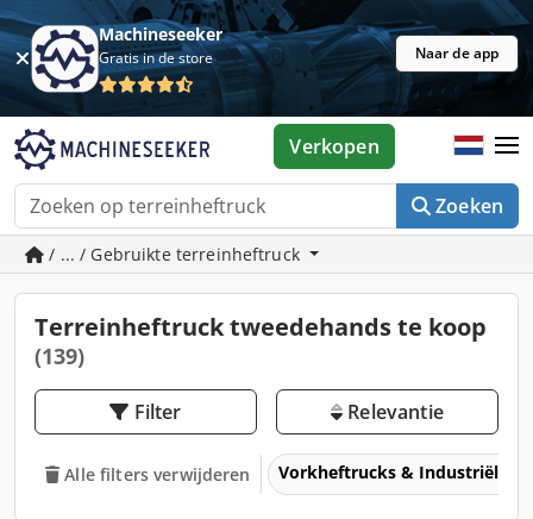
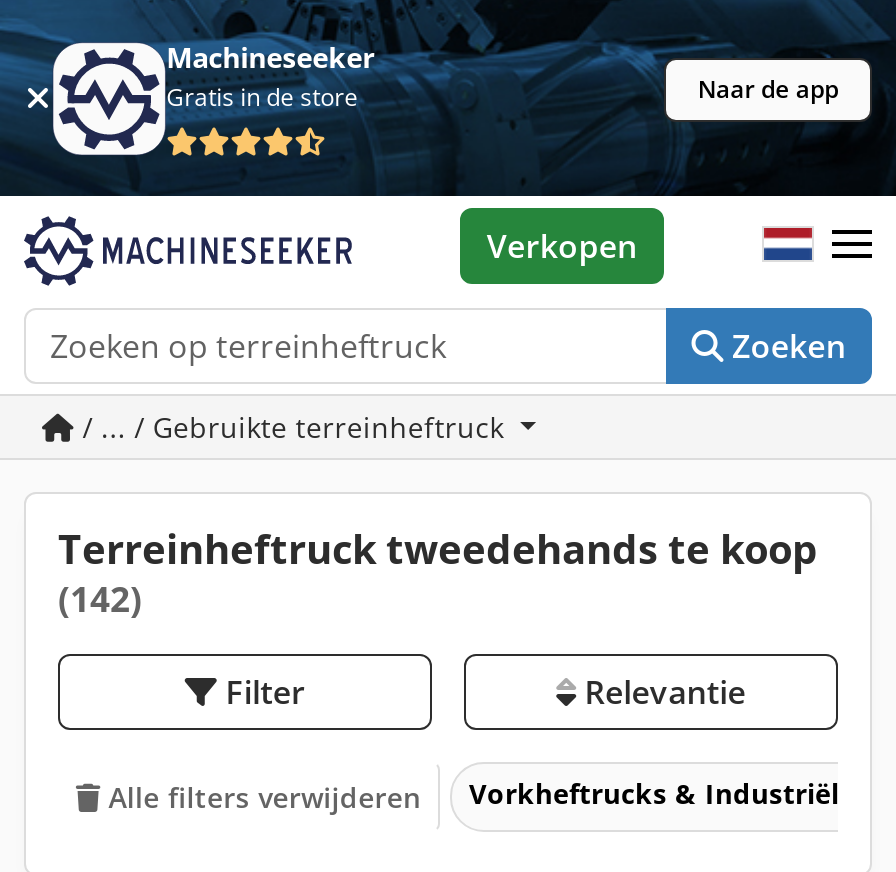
[35,342,84,370] (139) -> [58,574,142,622] (142)

